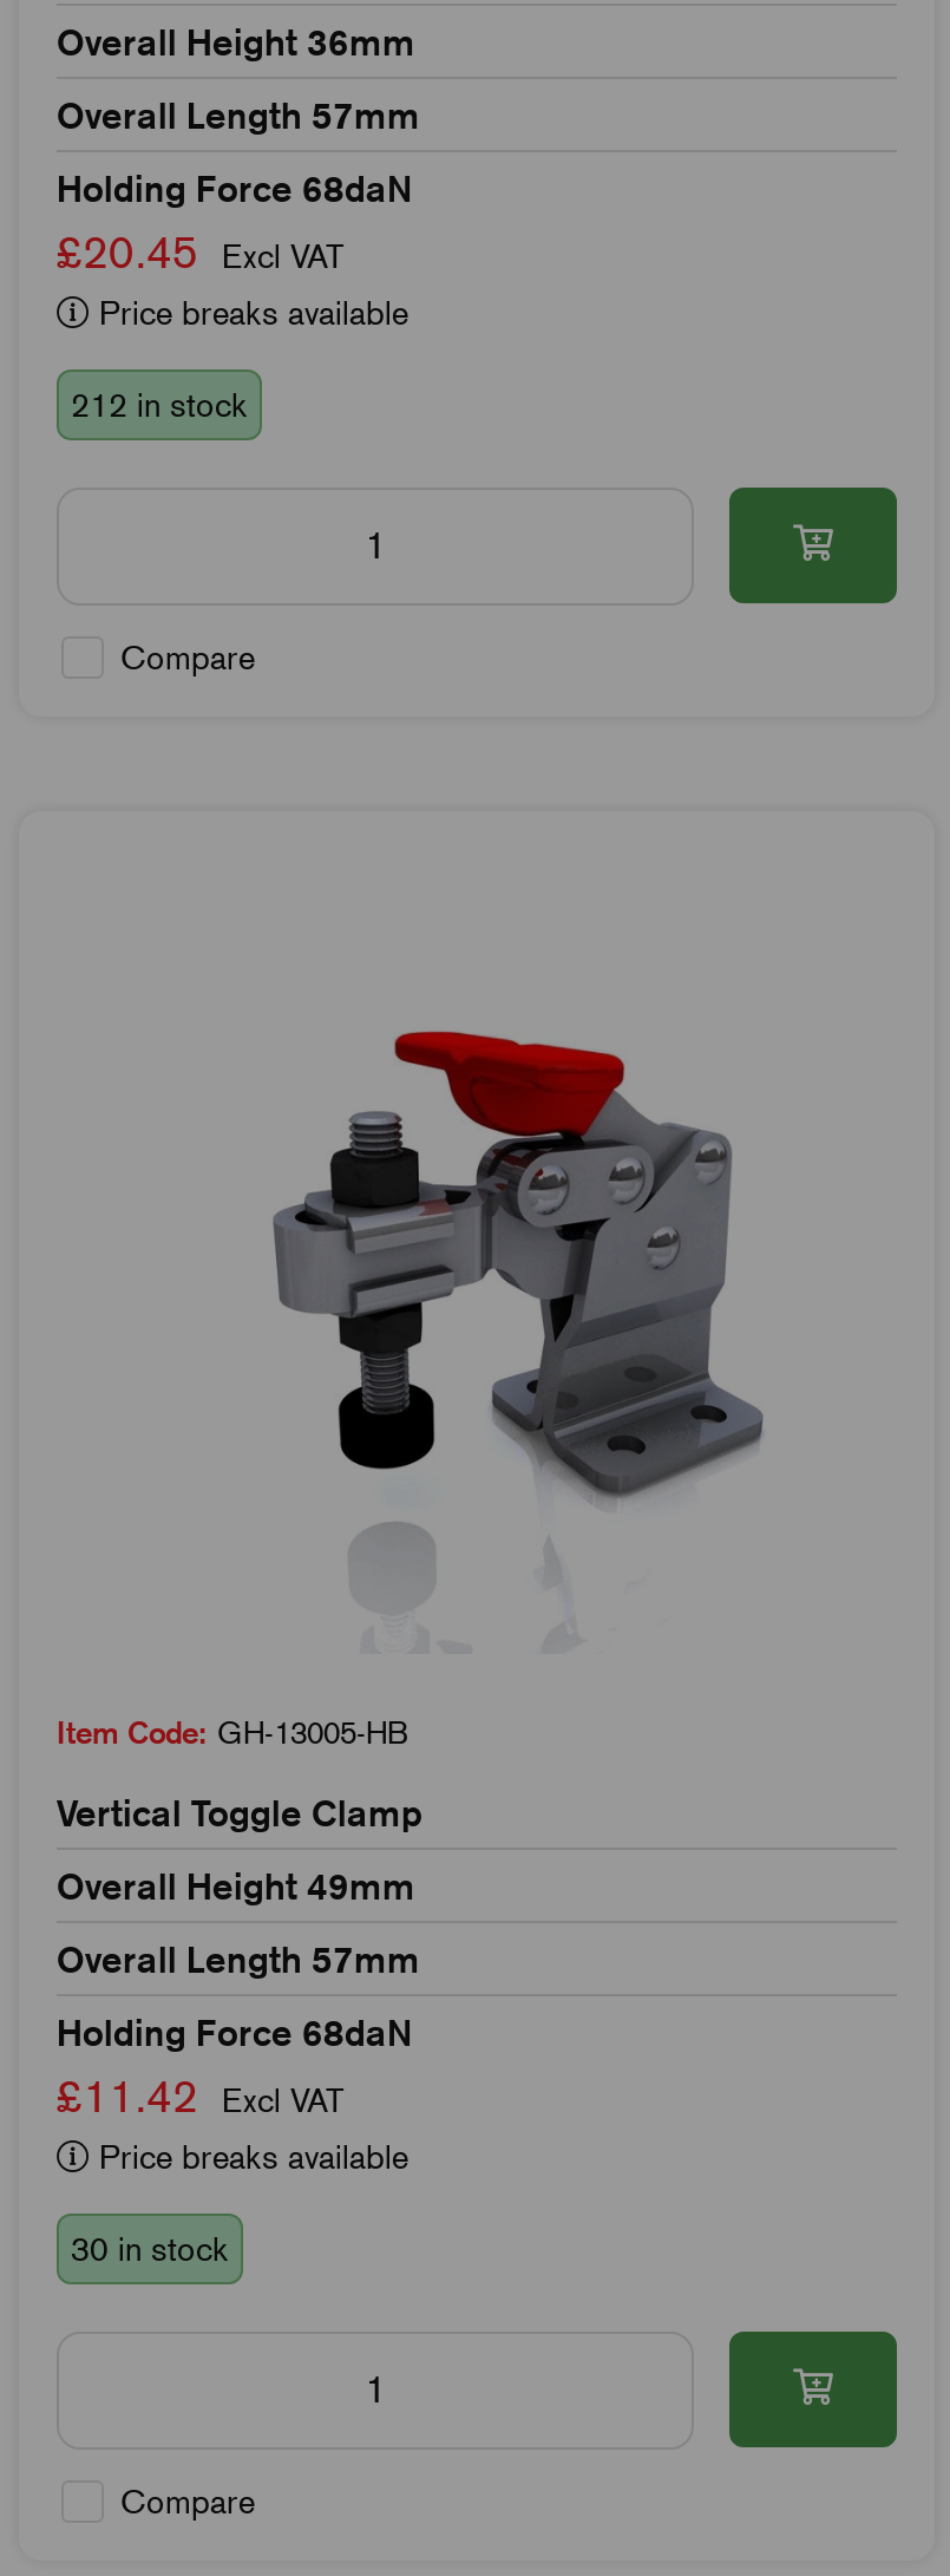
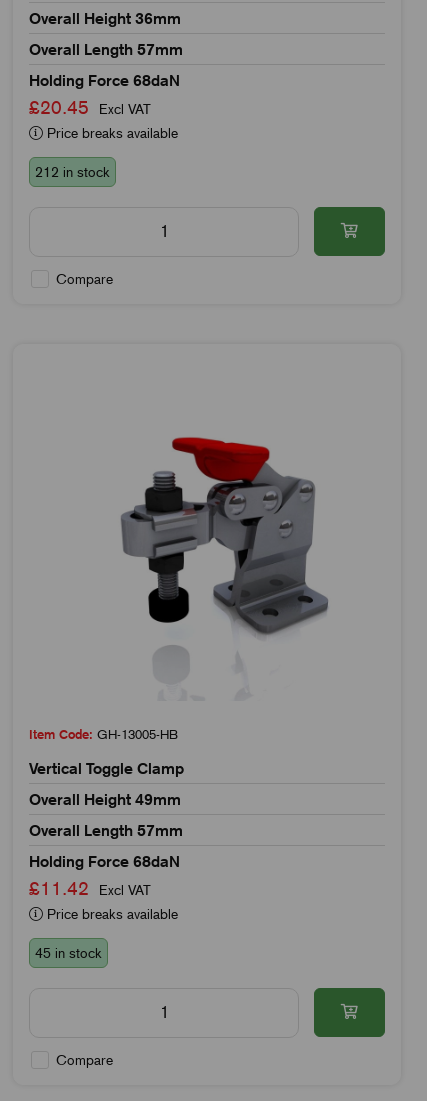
[71,2230,229,2267] 30 in stock -> [35,945,102,961] 45 in stock

